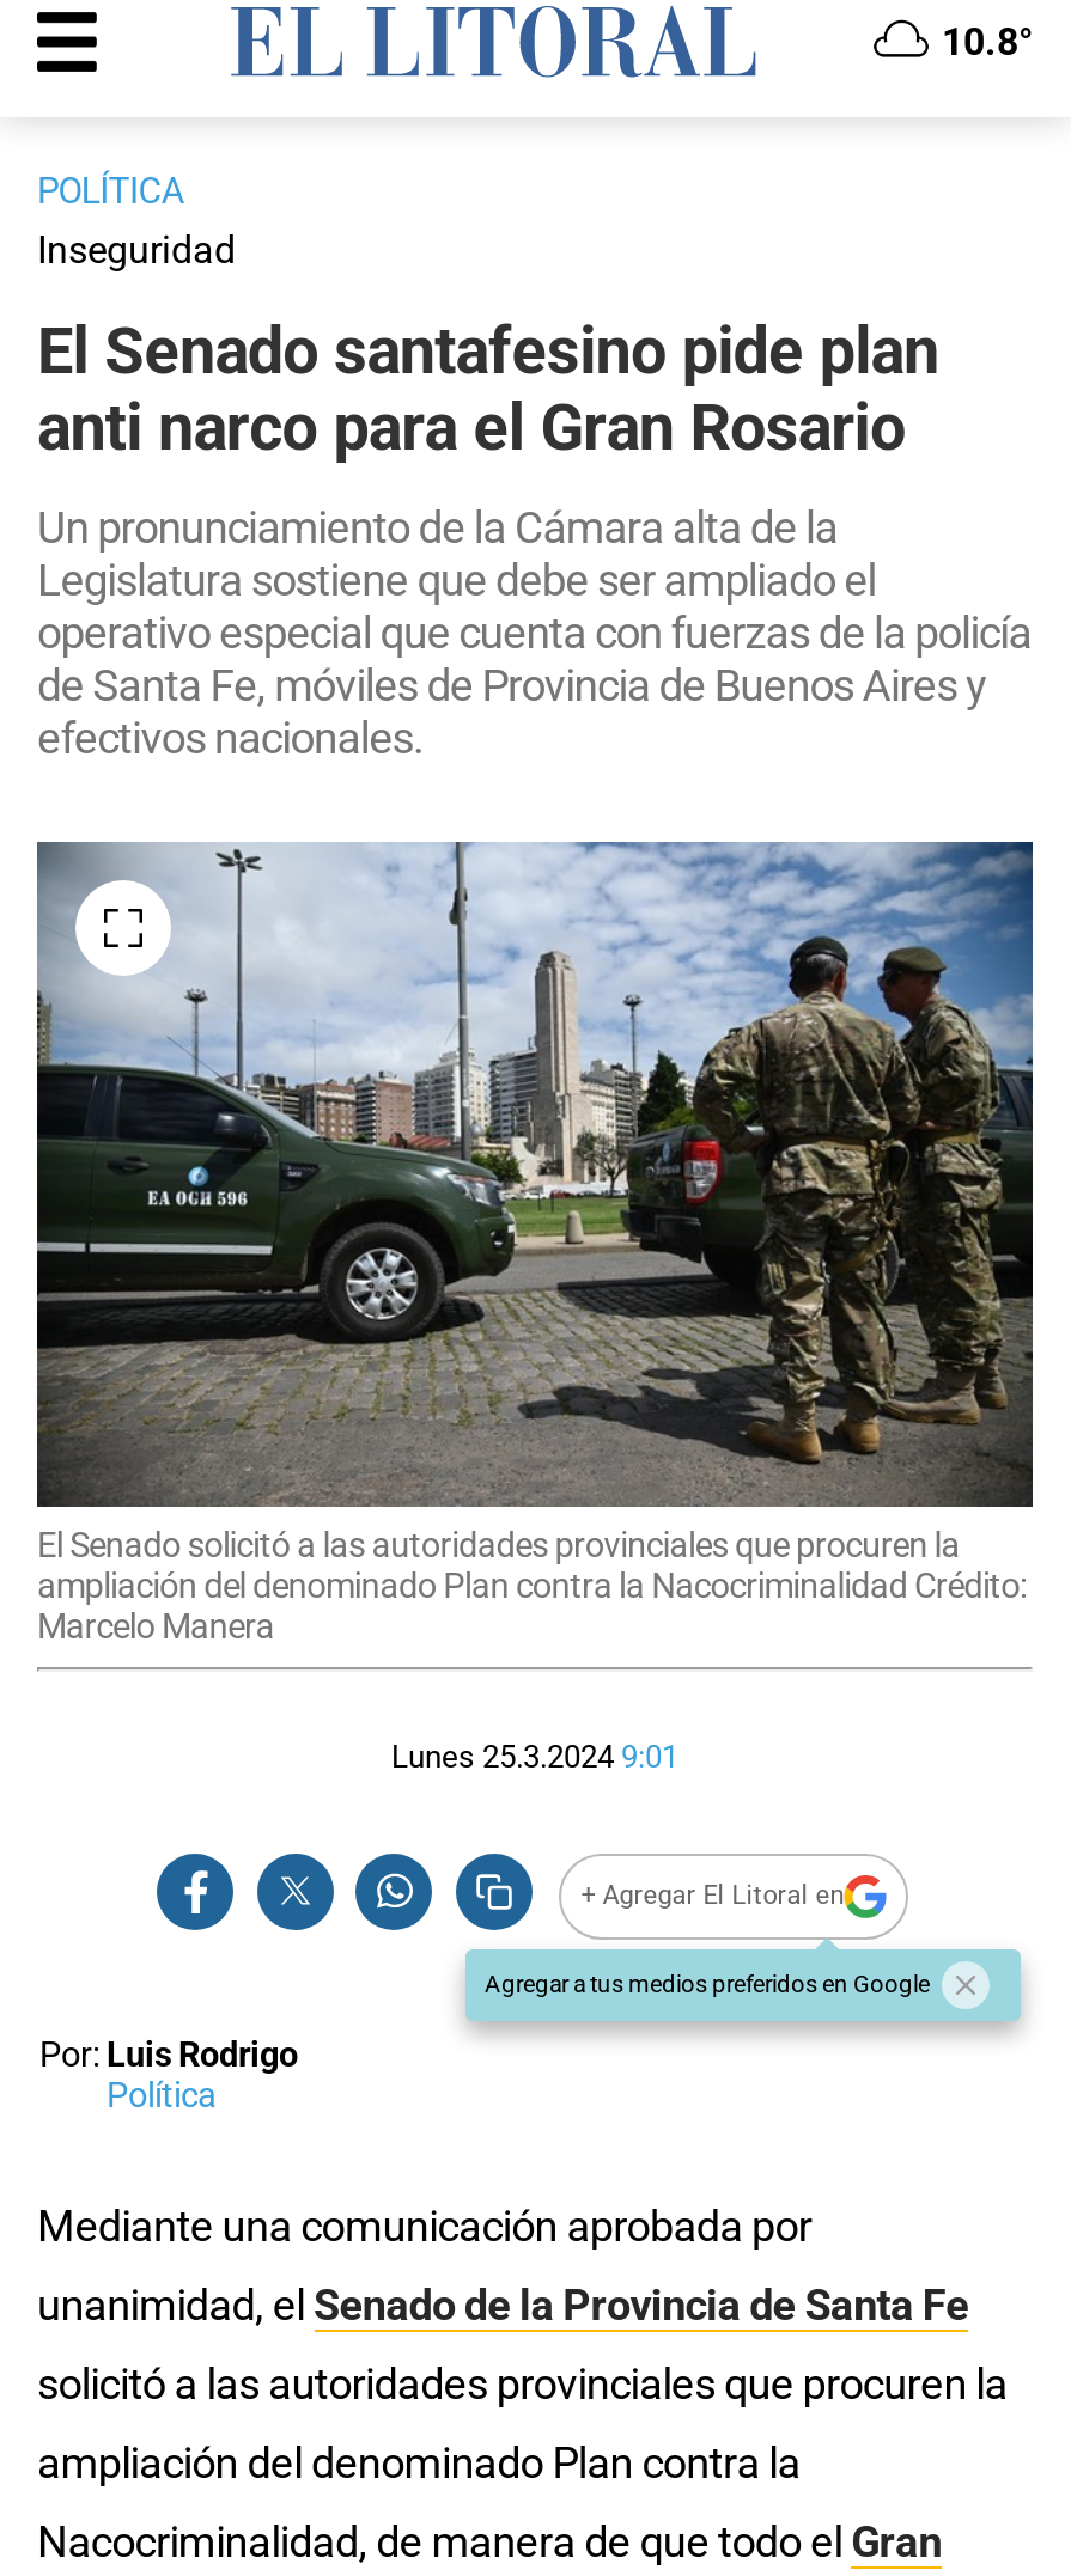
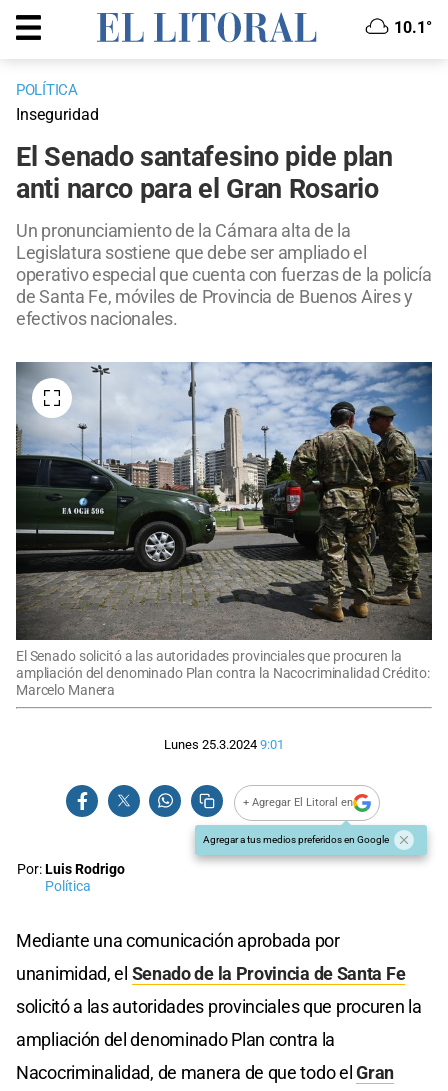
[942,18,1033,63] 10.8° -> [394,17,432,36] 10.1°

